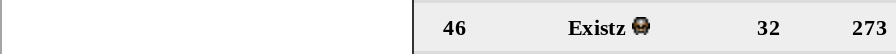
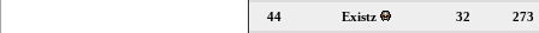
[443,15,467,39] 46 -> [266,9,281,24] 44

